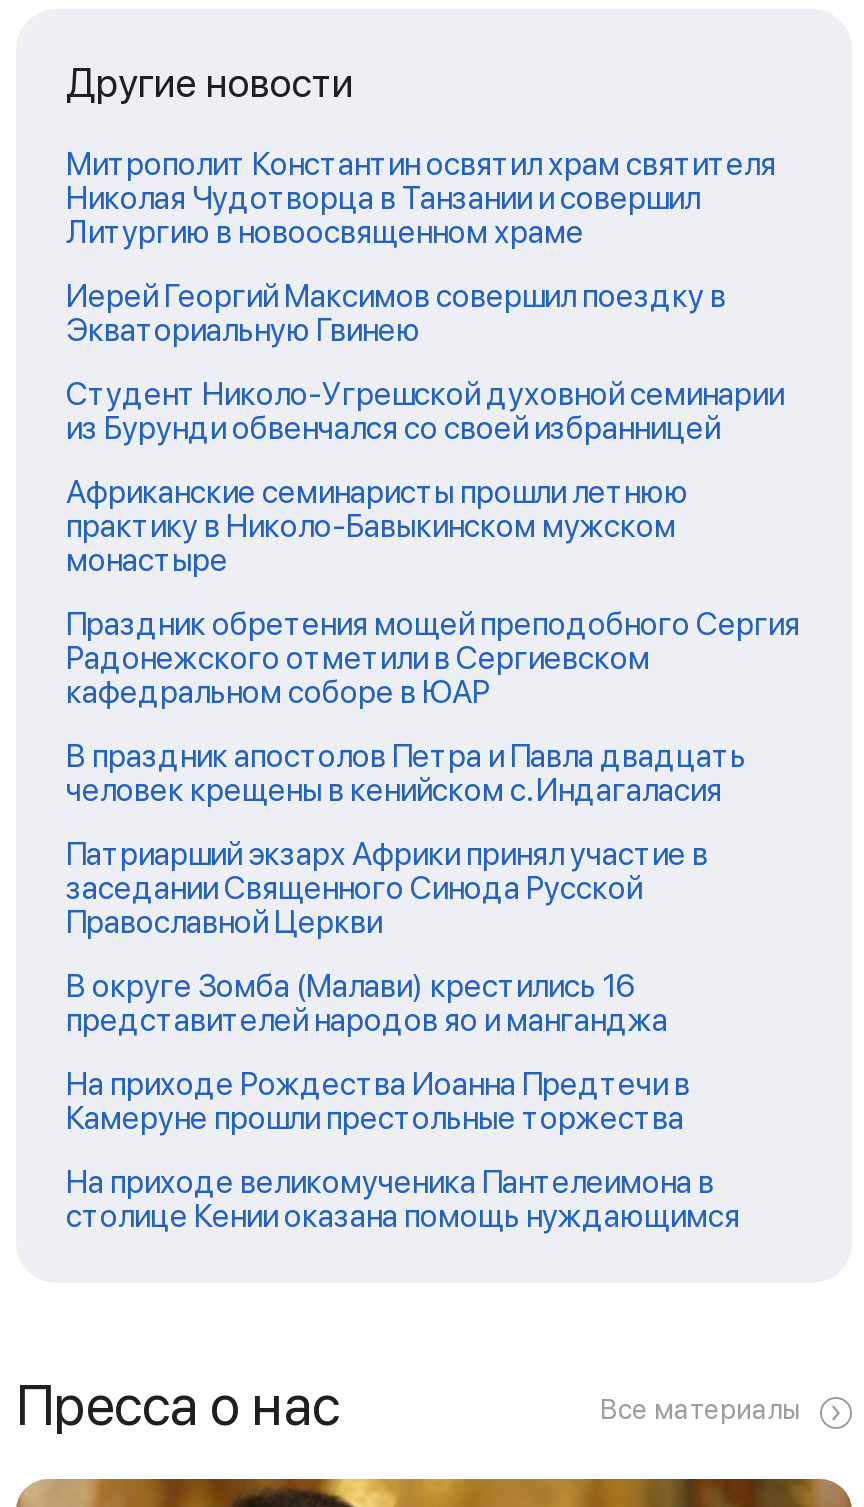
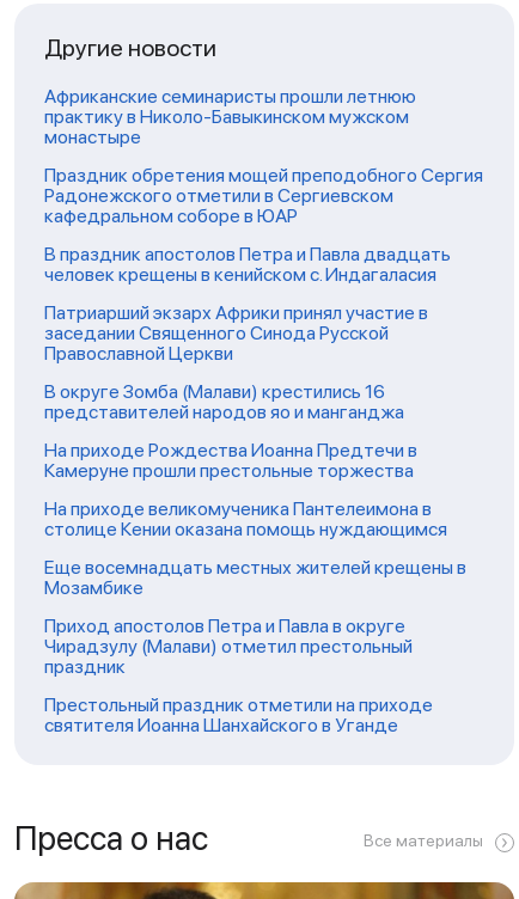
[66,146,784,448] Митрополит Константин освятил храм святителя | Николая Чудотворца в Танзании и совершил | Литургию в новоосвященном храме | Иерей Георгий Максимов совершил поездку в | Экваториальную Гвинею | Студент Николо-Угрешской духовной семинарии | из Бурунди обвенчался со своей избранницей -> none
moved [66,474,800,1236] -> [44,85,483,541]: Африканские семинаристы прошли летнюю | практику в Николо-Бавыкинском мужском | монастыре | ... | На приходе великомученика Пантелеимона в | столице Кении оказана помощь нуждающимся
none -> [44,556,466,737] Еще восемнадцать местных жителей крещены в | Мозамбике | Приход апостолов Петра и Павла в округе | Чирадзулу (Малави) отметил престольный | праздник | Престольный праздник отметили на приходе | святителя Иоанна Шанхайского в Уганде

